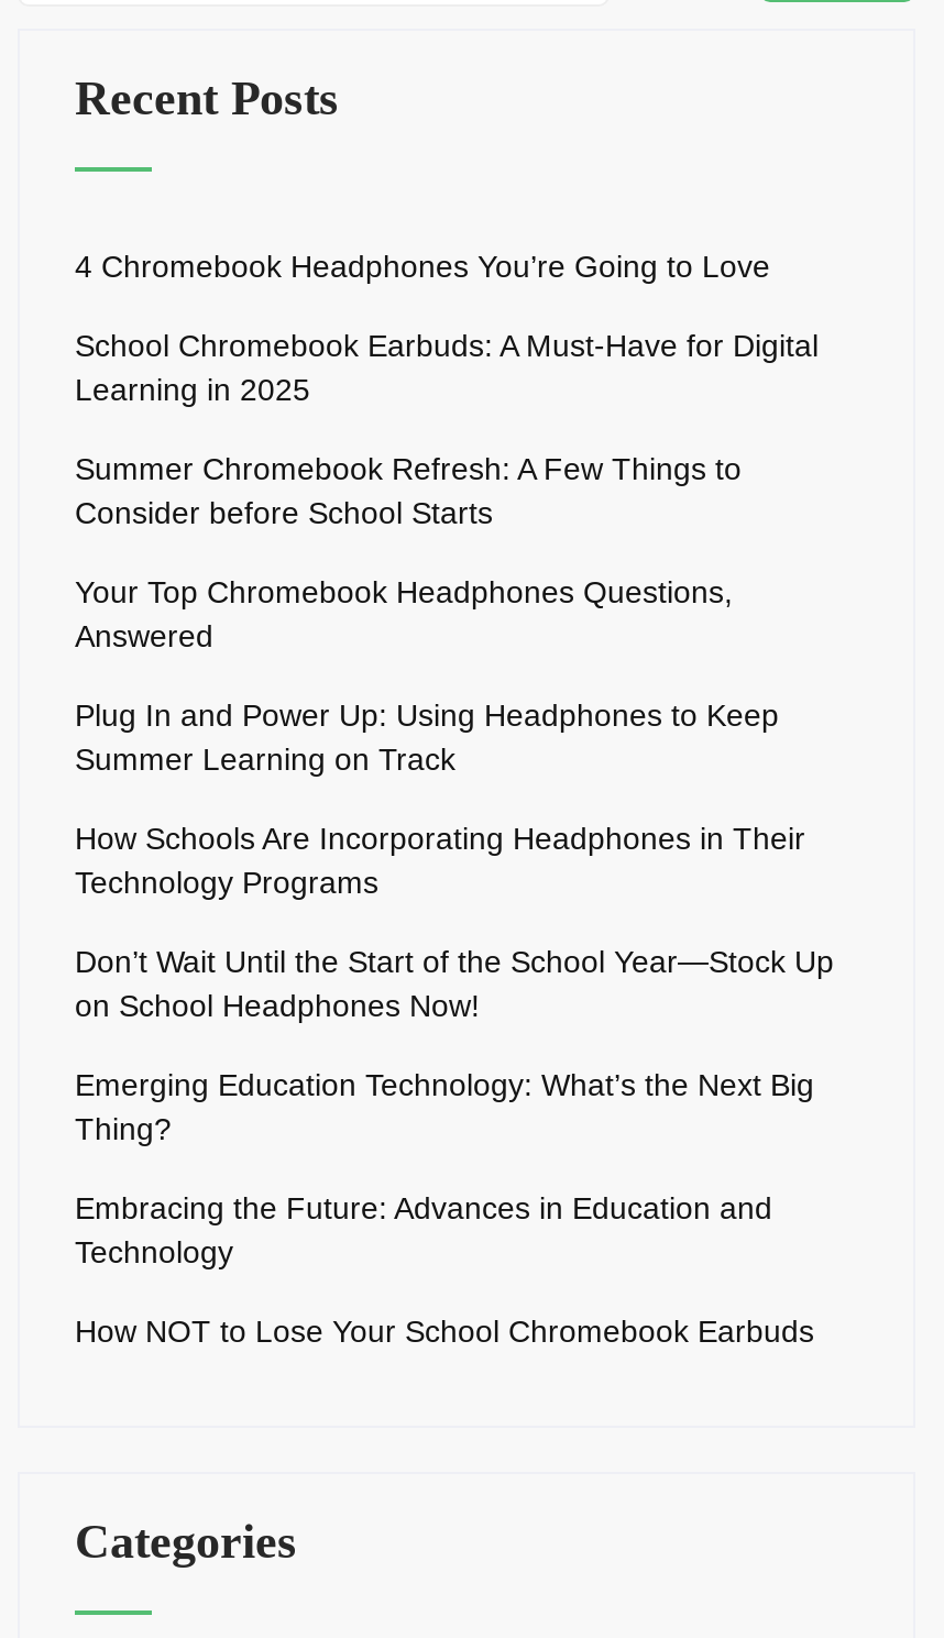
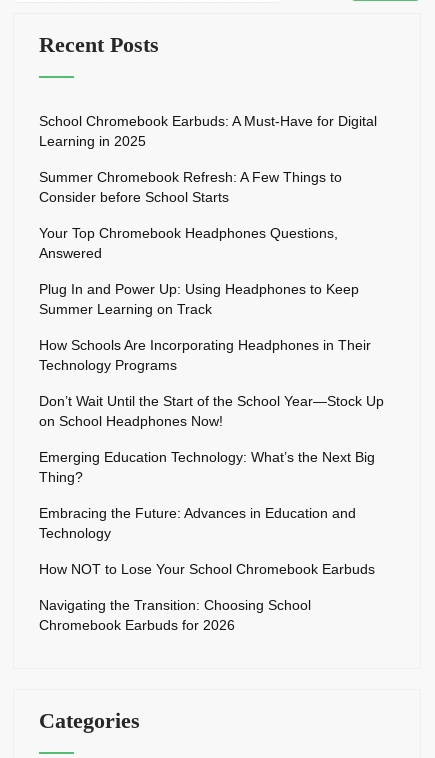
[75,249,770,284] 4 Chromebook Headphones You’re Going to Love -> none
moved [75,328,834,1349] -> [39,113,384,577]: School Chromebook Earbuds: A Must-Have for Digital | Learning in 2025 | Summer Chromebook Refresh: A Few Things to | ... | Technology | How NOT to Lose Your School Chromebook Earbuds
none -> [39,597,311,633] Navigating the Transition: Choosing School | Chromebook Earbuds for 2026

